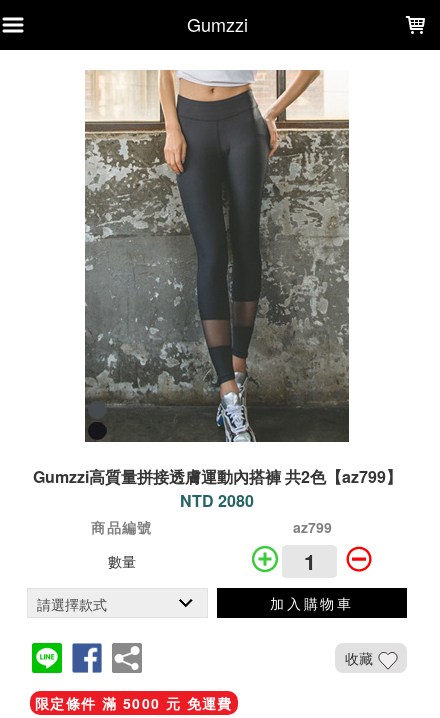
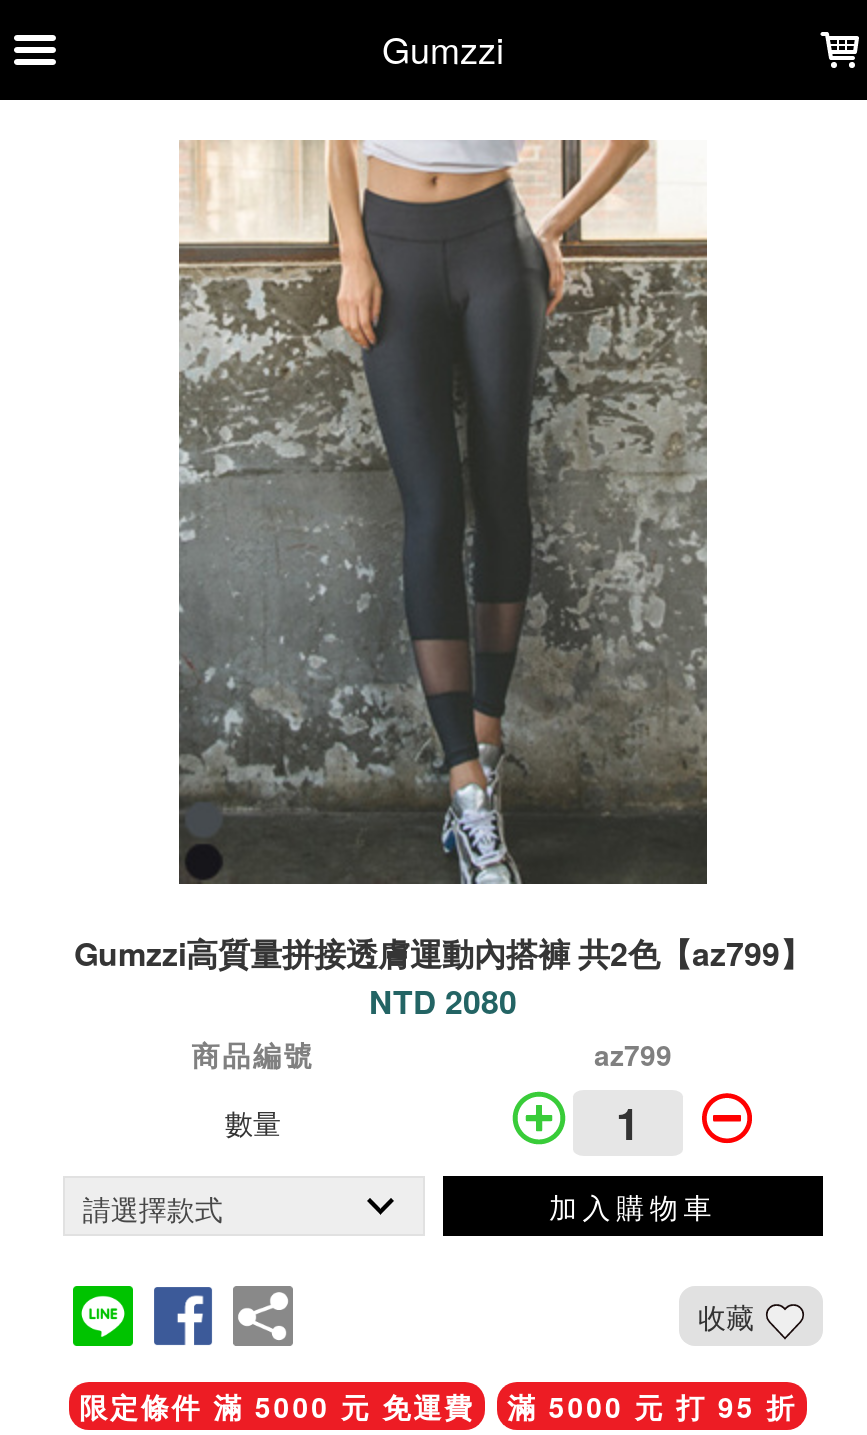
none -> [507,1386,797,1426] 滿 5000 元 打 95 折

